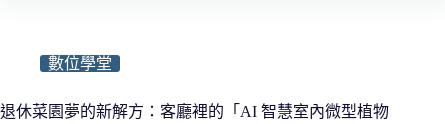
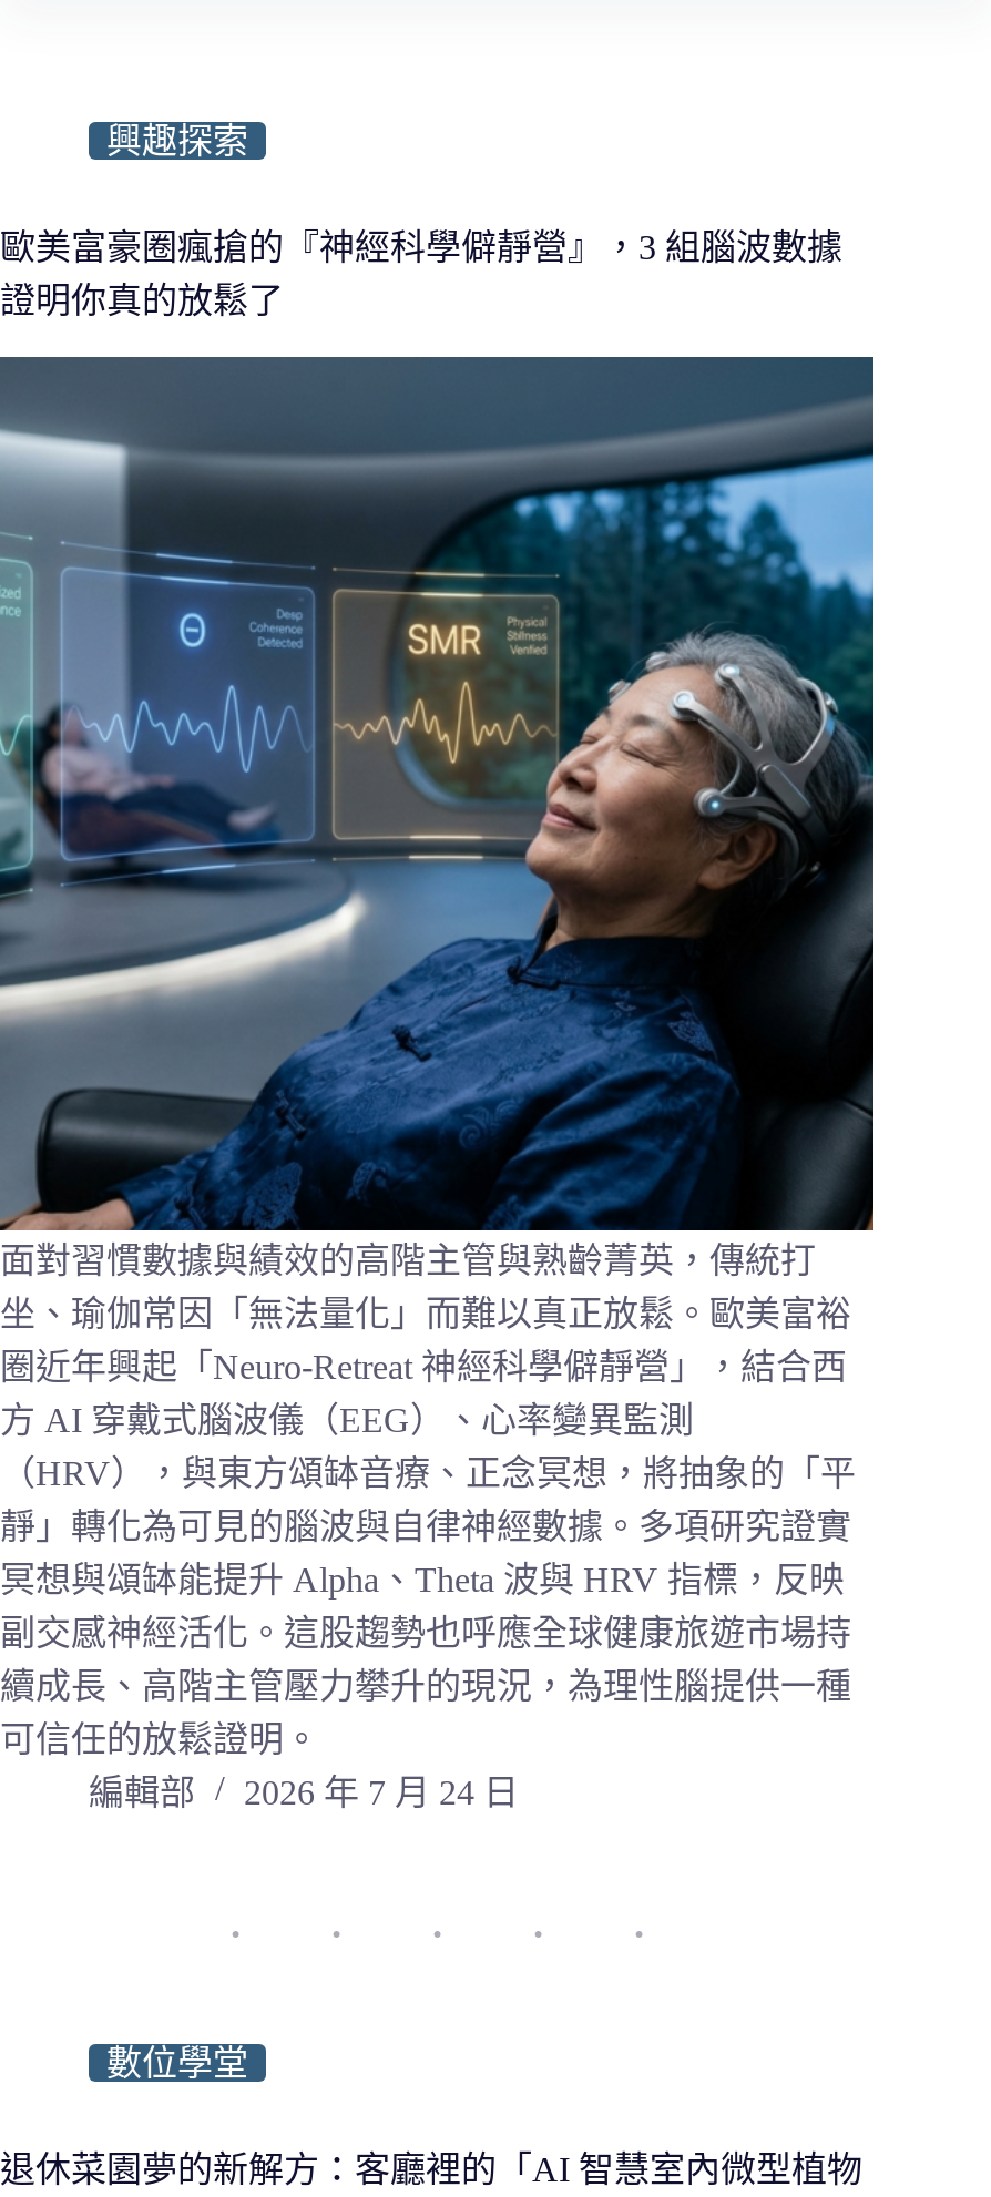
none -> [0,122,842,319] 興趣探索 | 歐美富豪圈瘋搶的『神經科學僻靜營』，3 組腦波數據 | 證明你真的放鬆了
none -> [0,355,876,1811] [image] | 面對習慣數據與績效的高階主管與熟齡菁英，傳統打 | 坐、瑜伽常因「無法量化」而難以真正放鬆。歐美富裕 | 圈近年興起「Neuro-Retreat 神經科學僻靜營」，結合西 | 方 AI 穿戴式腦波儀（EEG）、心率變異監測 | （HRV），與東方頌缽音療、正念冥想，將抽象的「平 | 靜」轉化為可見的腦波與自律神經數據。多項研究證實 | 冥想與頌缽能提升 Alpha、Theta 波與 HRV 指標，反映 | 副交感神經活化。這股趨勢也呼應全球健康旅遊市場持 | 續成長、高階主管壓力攀升的現況，為理性腦提供一種 | 可信任的放鬆證明。 | 編輯部 | 2026 年 7 月 24 日

